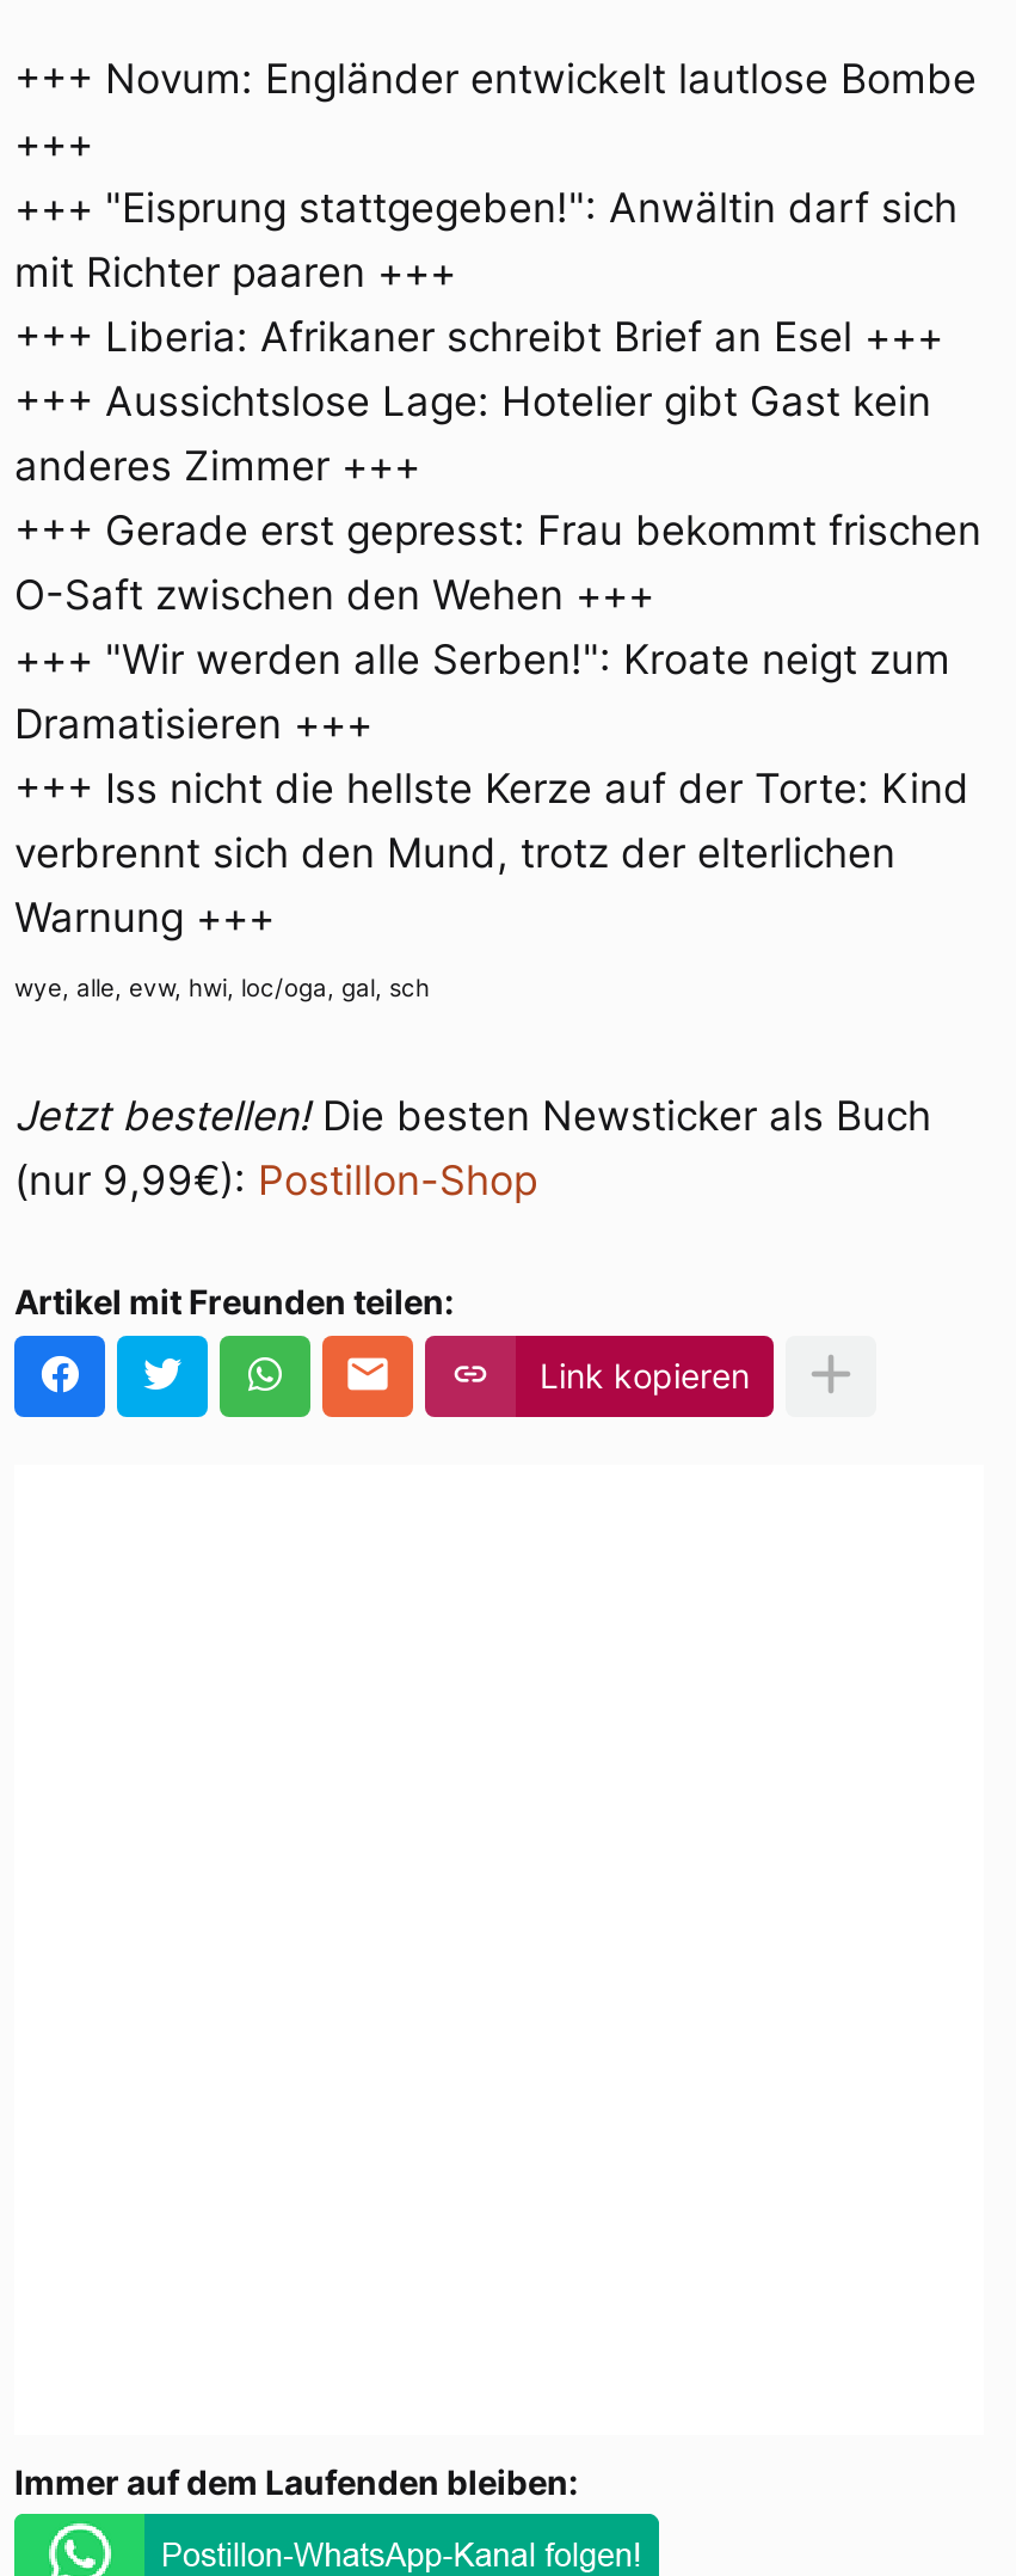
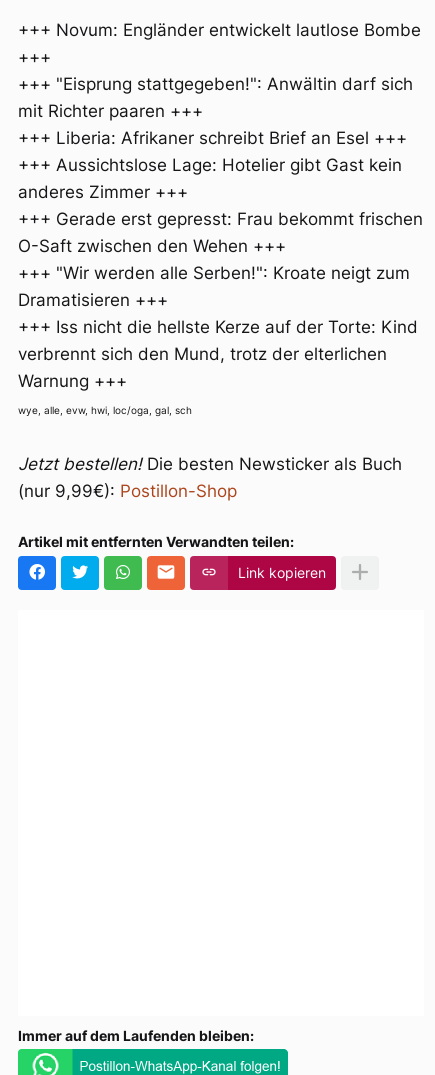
[14,1281,454,1321] Artikel mit Freunden teilen: -> [18,533,294,550] Artikel mit entfernten Verwandten teilen:

